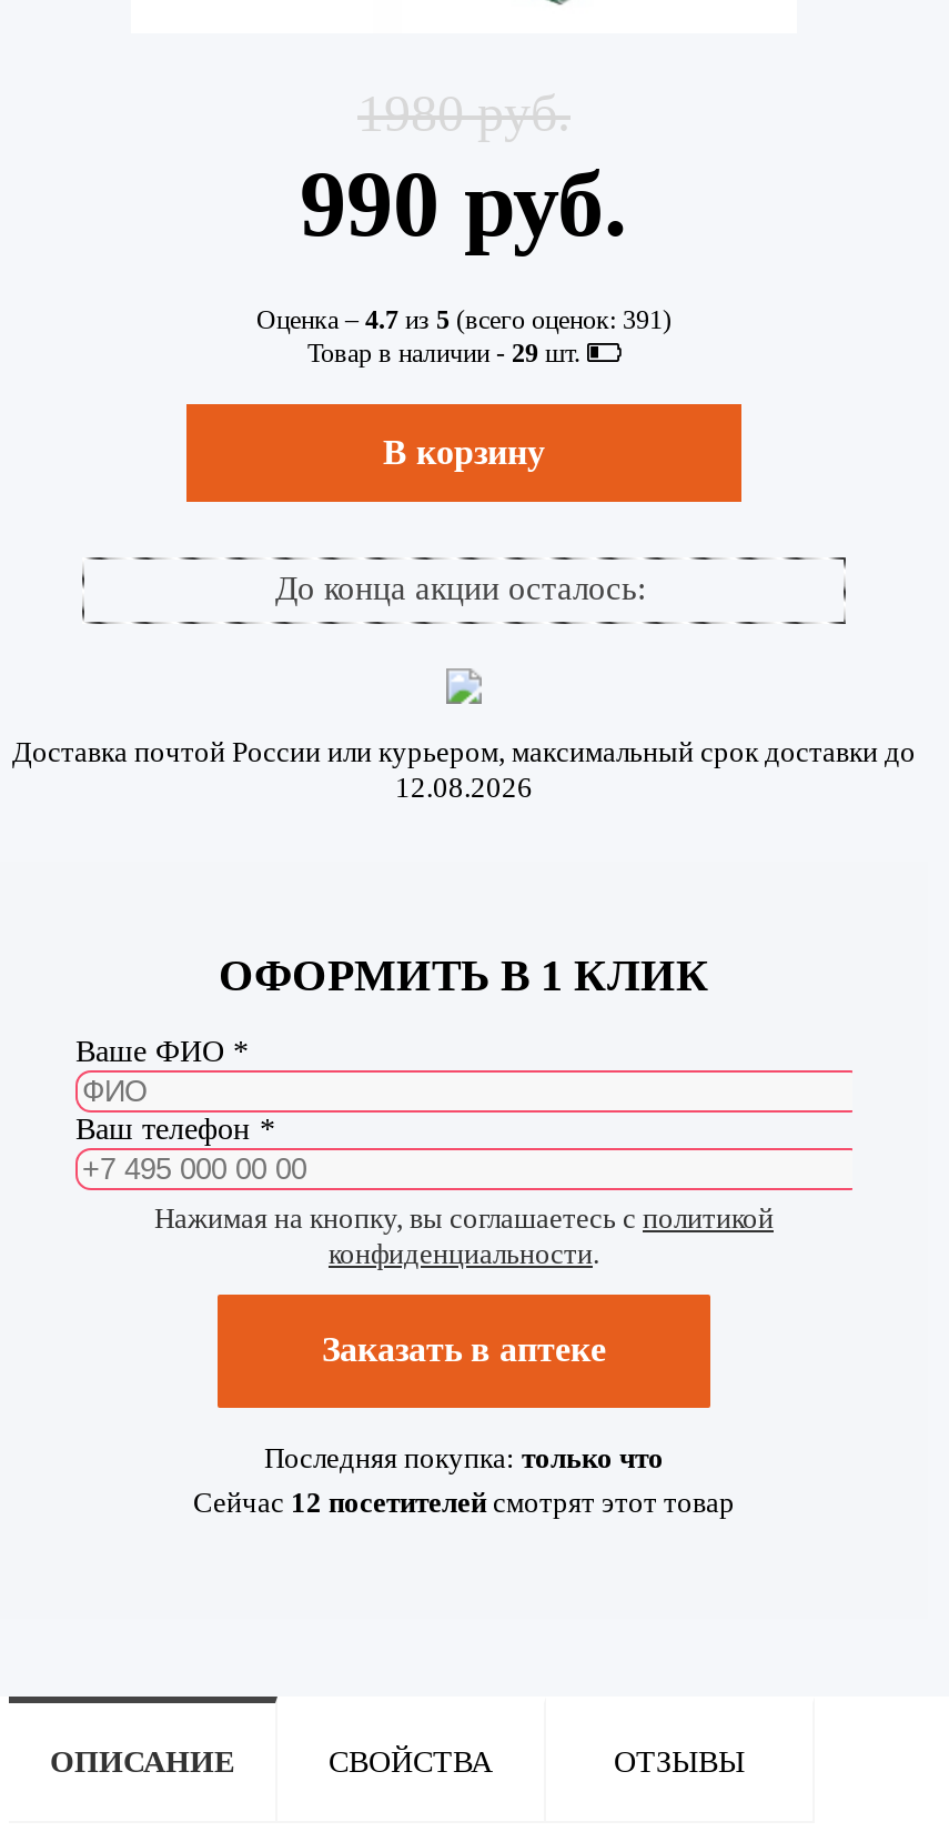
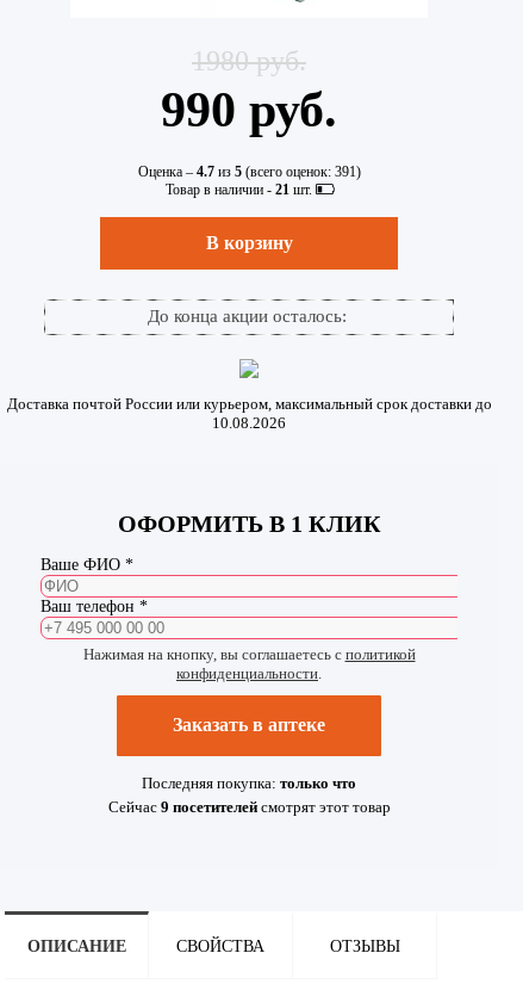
[307,338,587,369] Товар в наличии - 29 шт. -> [165,182,315,198] Товар в наличии - 21 шт.
[395,771,533,805] 12.08.2026 -> [212,414,286,432] 10.08.2026
[193,1486,735,1520] Сейчас 12 посетителей смотрят этот товар -> [108,798,390,816] Сейчас 9 посетителей смотрят этот товар

